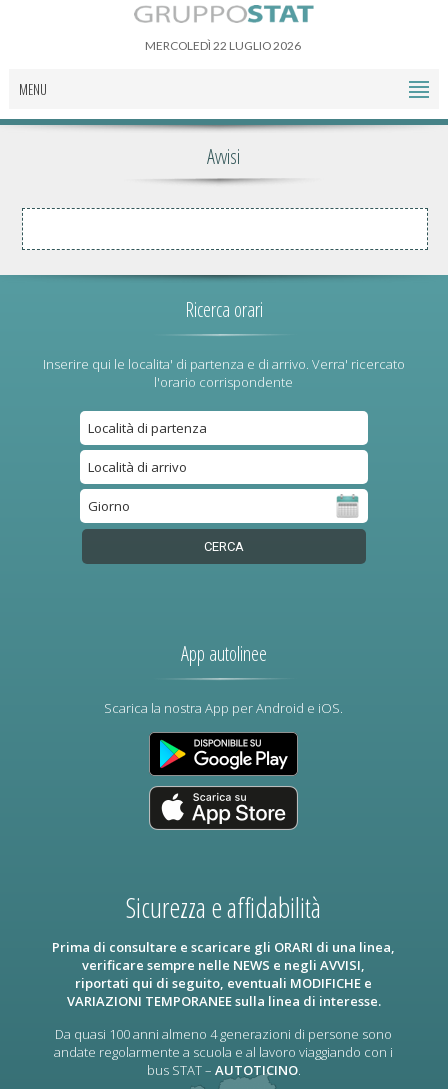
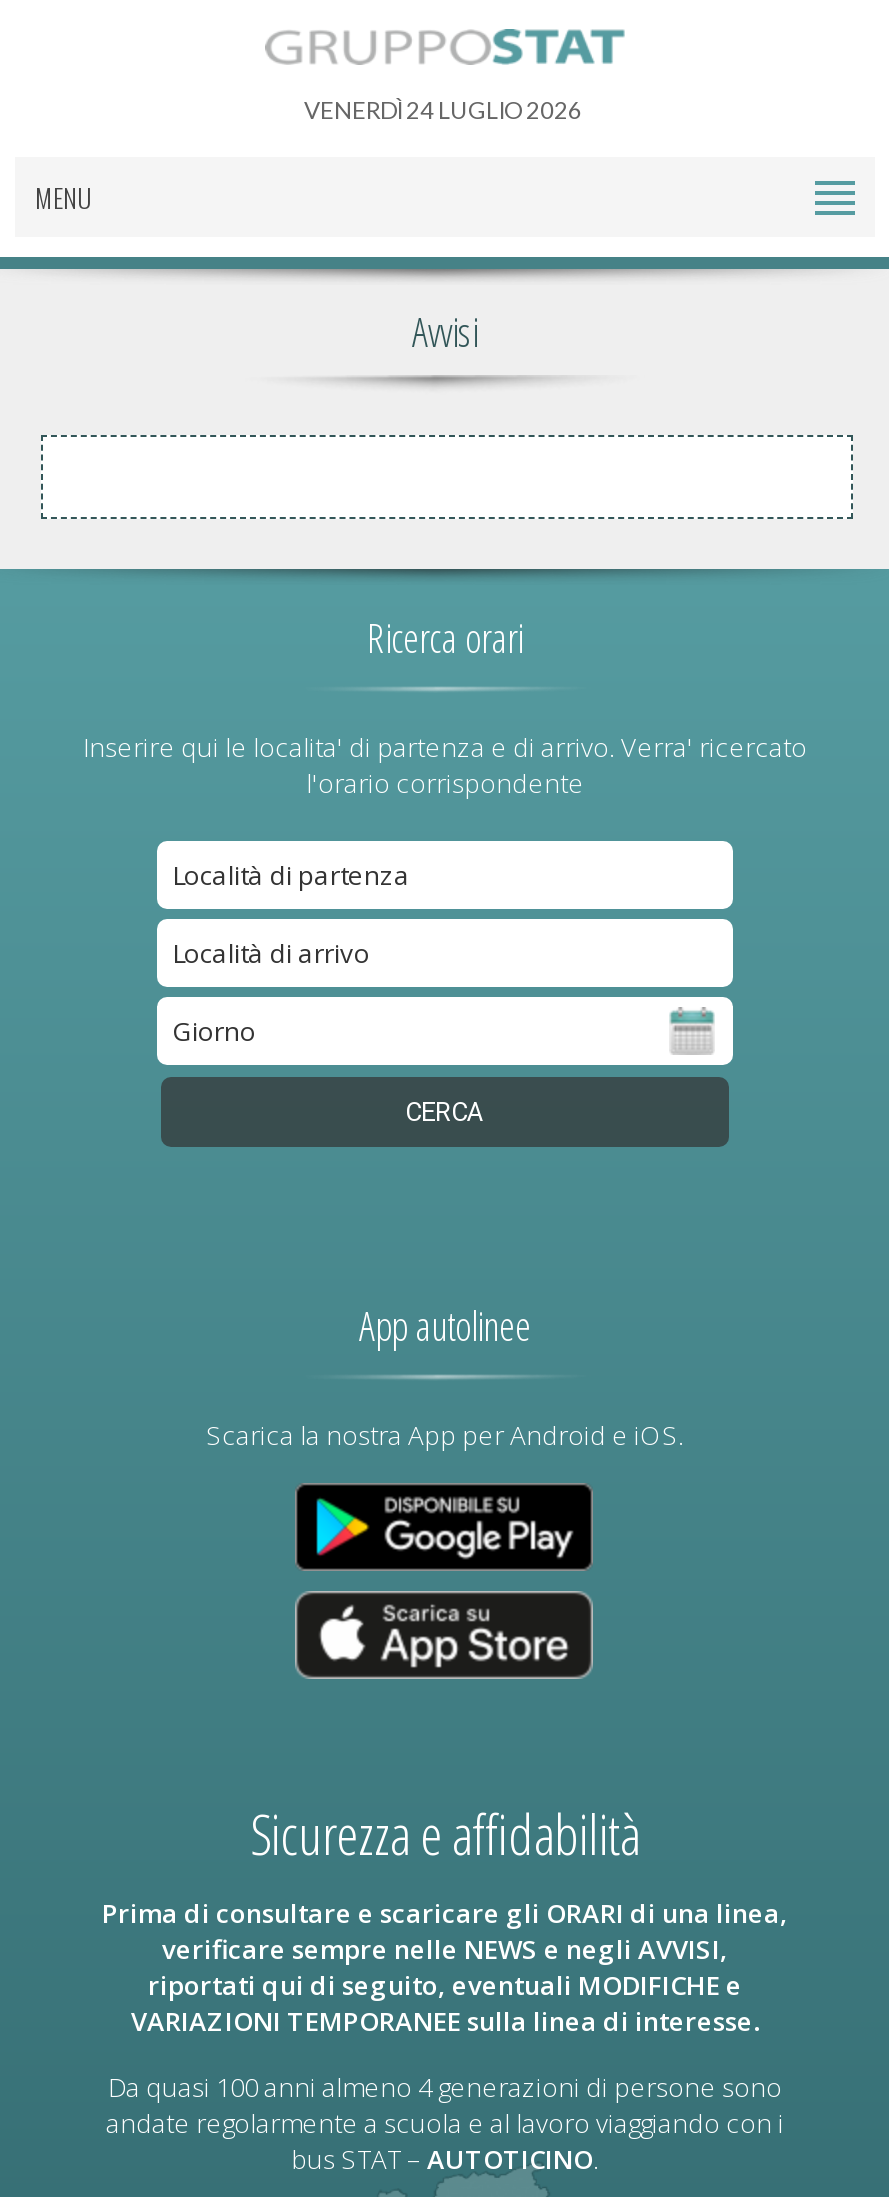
[145,38,301,53] MERCOLEDÌ 22 LUGLIO 2026 -> [304,95,582,125] VENERDÌ 24 LUGLIO 2026

